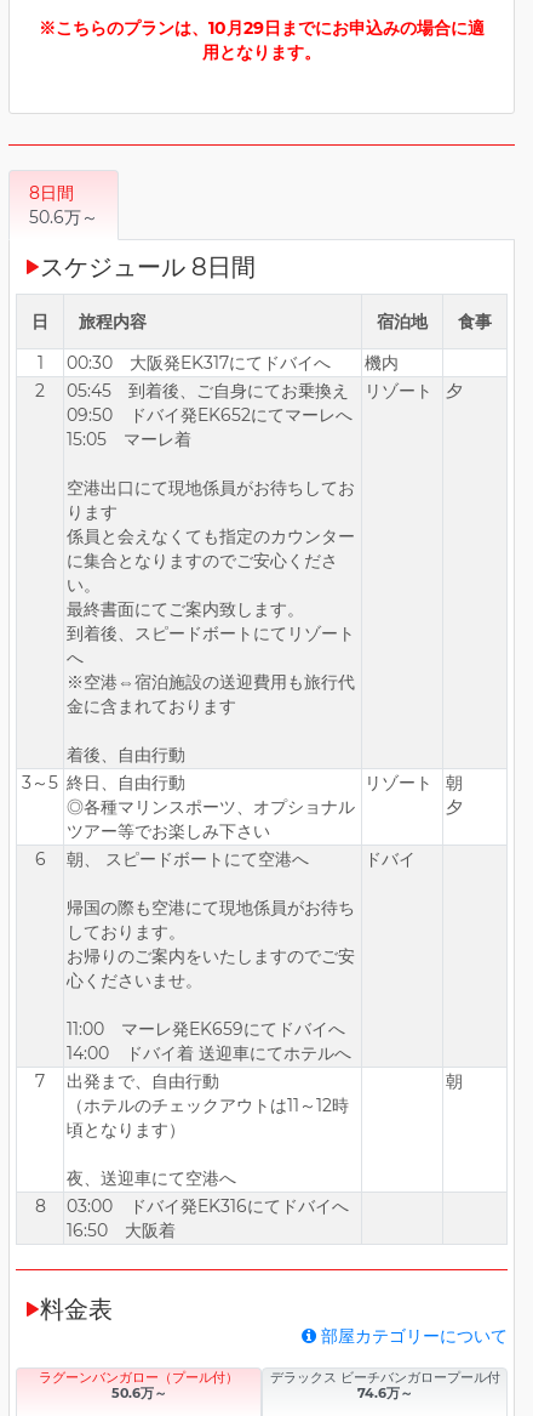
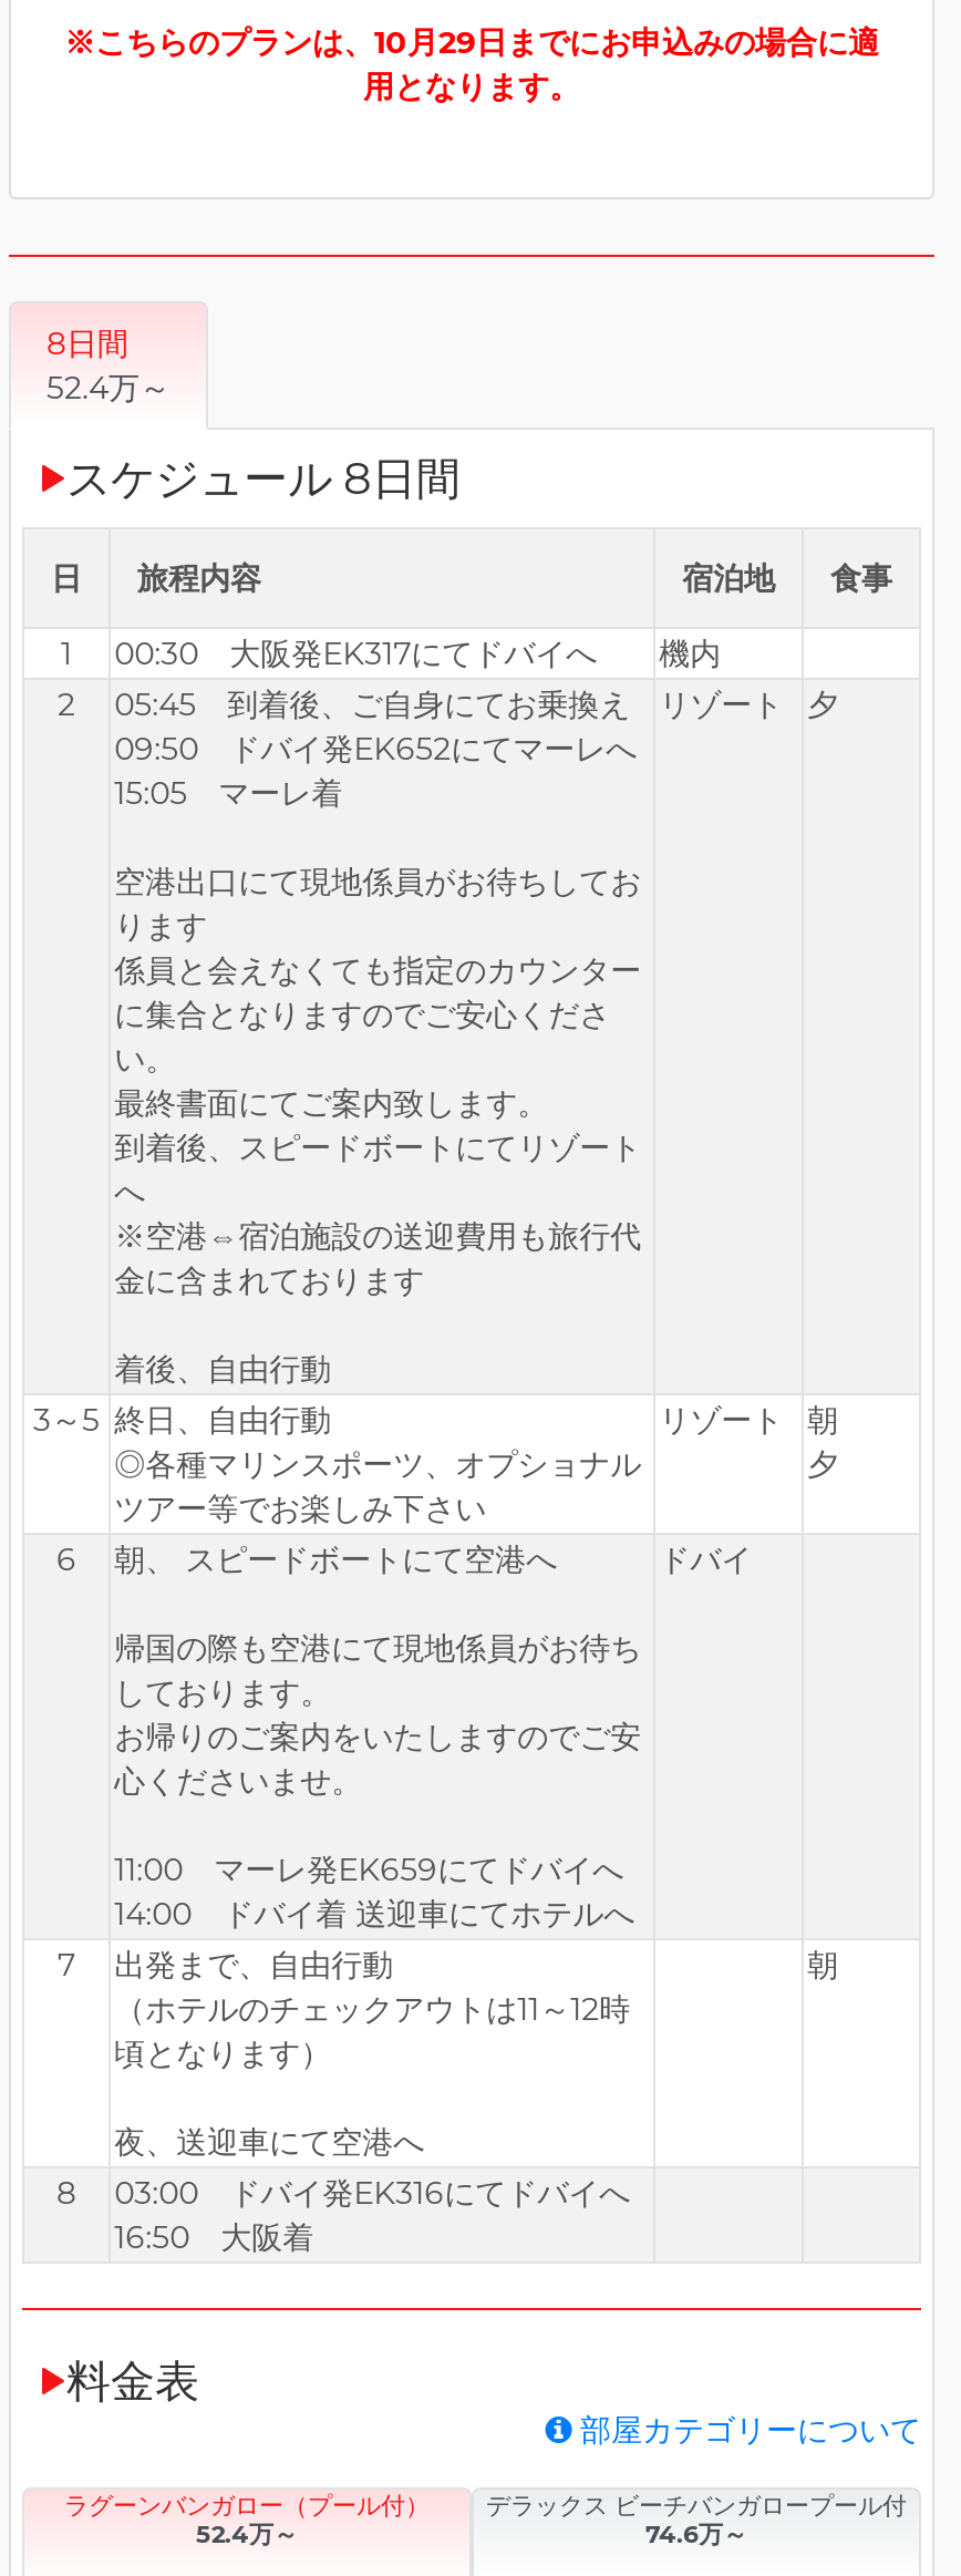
[29,206,98,228] 50.6万～ -> [46,367,170,407] 52.4万～
[111,1385,167,1402] 50.6万～ -> [196,2519,298,2550] 52.4万～

